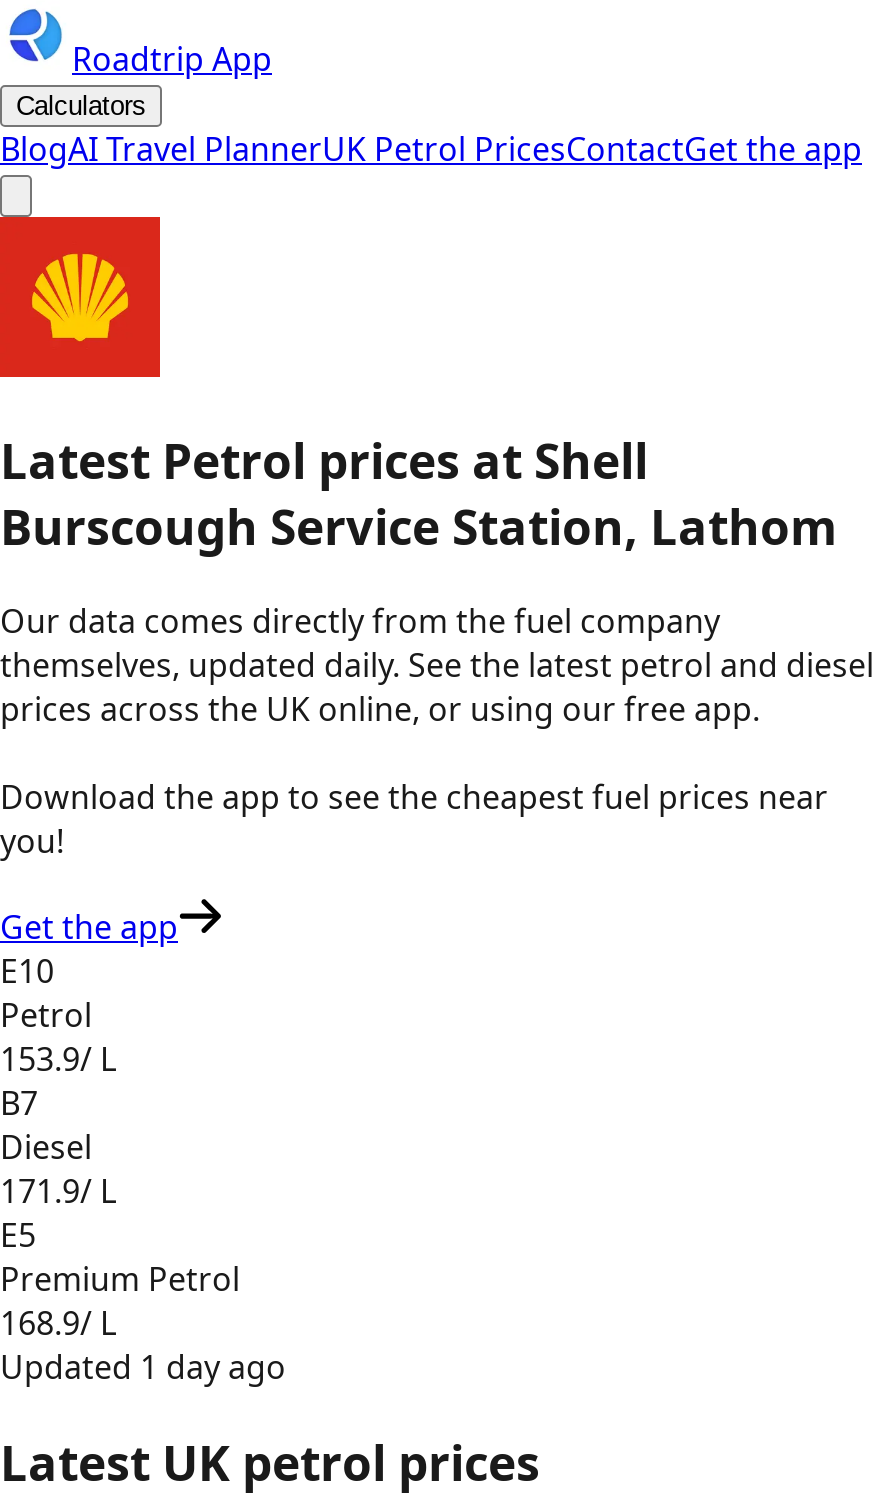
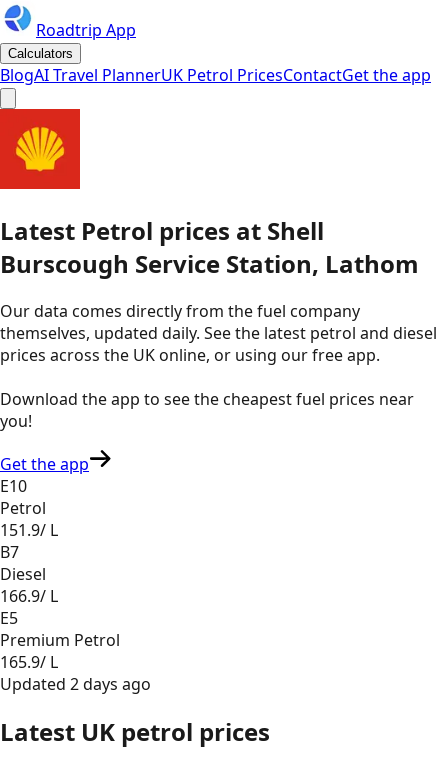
[0,1037,116,1081] 153.9/ L -> [0,519,58,541] 151.9/ L
[0,1169,116,1213] 171.9/ L -> [0,585,58,607] 166.9/ L
[0,1301,116,1345] 168.9/ L -> [0,651,58,673] 165.9/ L
[0,1345,286,1389] Updated 1 day ago -> [0,673,151,695] Updated 2 days ago

